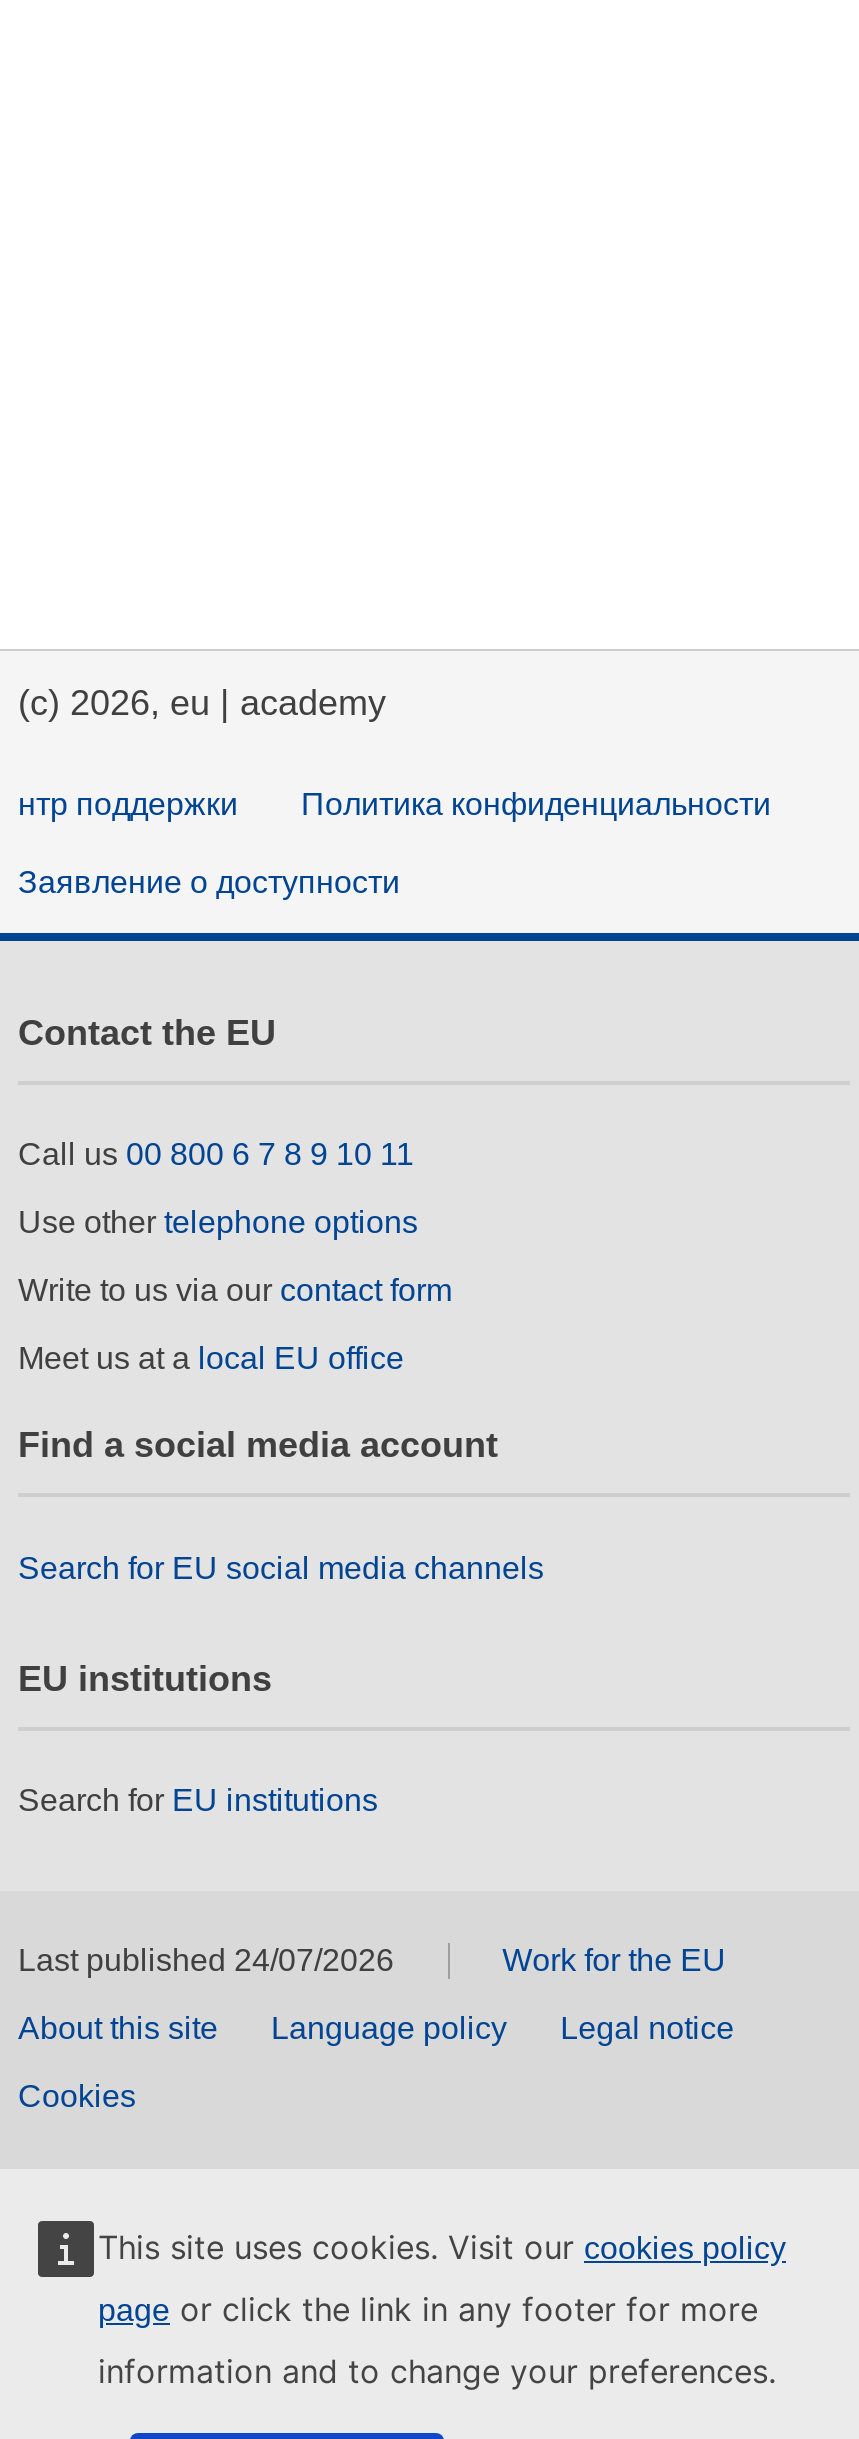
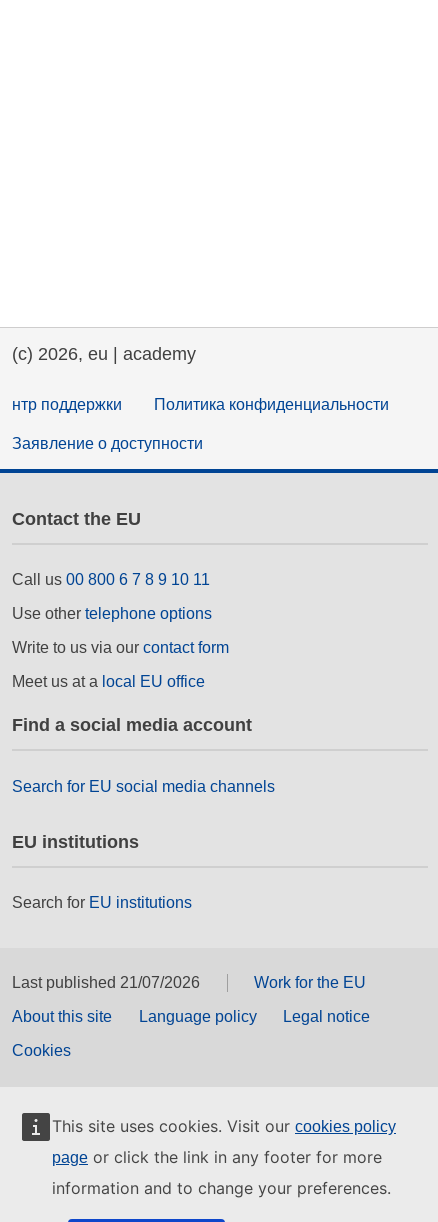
[18,1944,394,1978] Last published 24/07/2026 -> [12,974,200,991] Last published 21/07/2026

